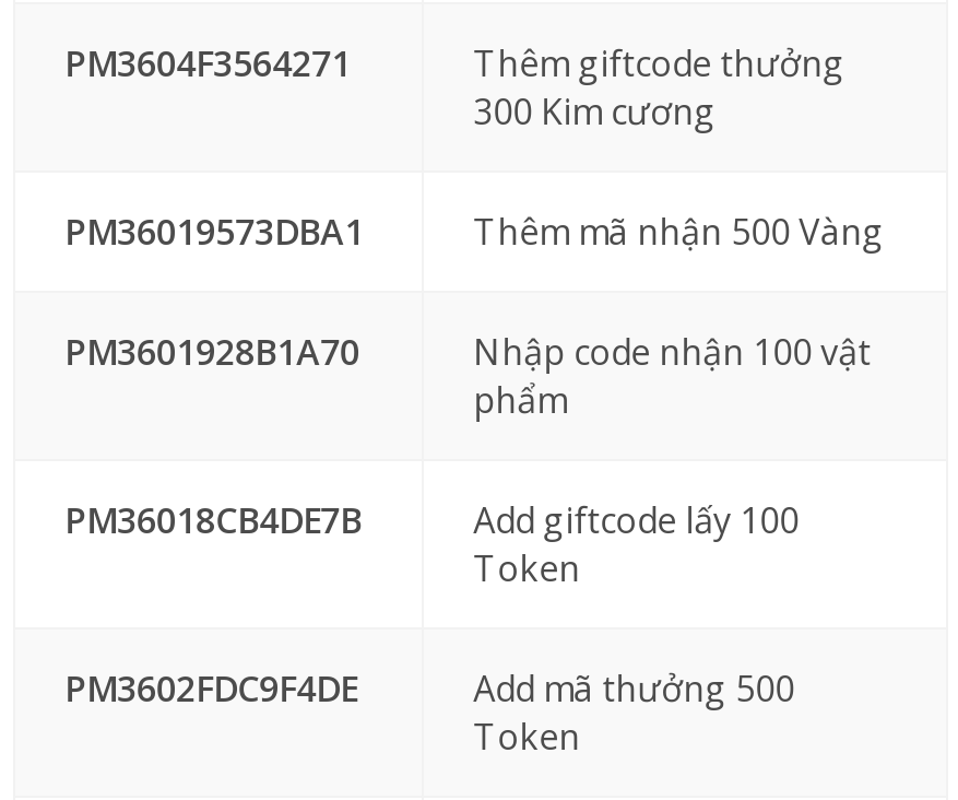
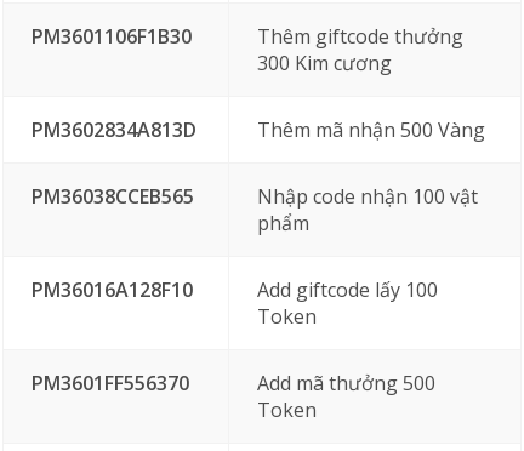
[65,39,351,87] PM3604F3564271 -> [31,23,191,50] PM3601106F1B30
[65,208,364,256] PM36019573DBA1 -> [31,116,196,143] PM3602834A813D
[65,328,360,376] PM3601928B1A70 -> [31,183,194,210] PM36038CCEB565
[65,496,362,544] PM36018CB4DE7B -> [31,276,192,303] PM36016A128F10
[65,664,357,713] PM3602FDC9F4DE -> [31,370,189,396] PM3601FF556370

